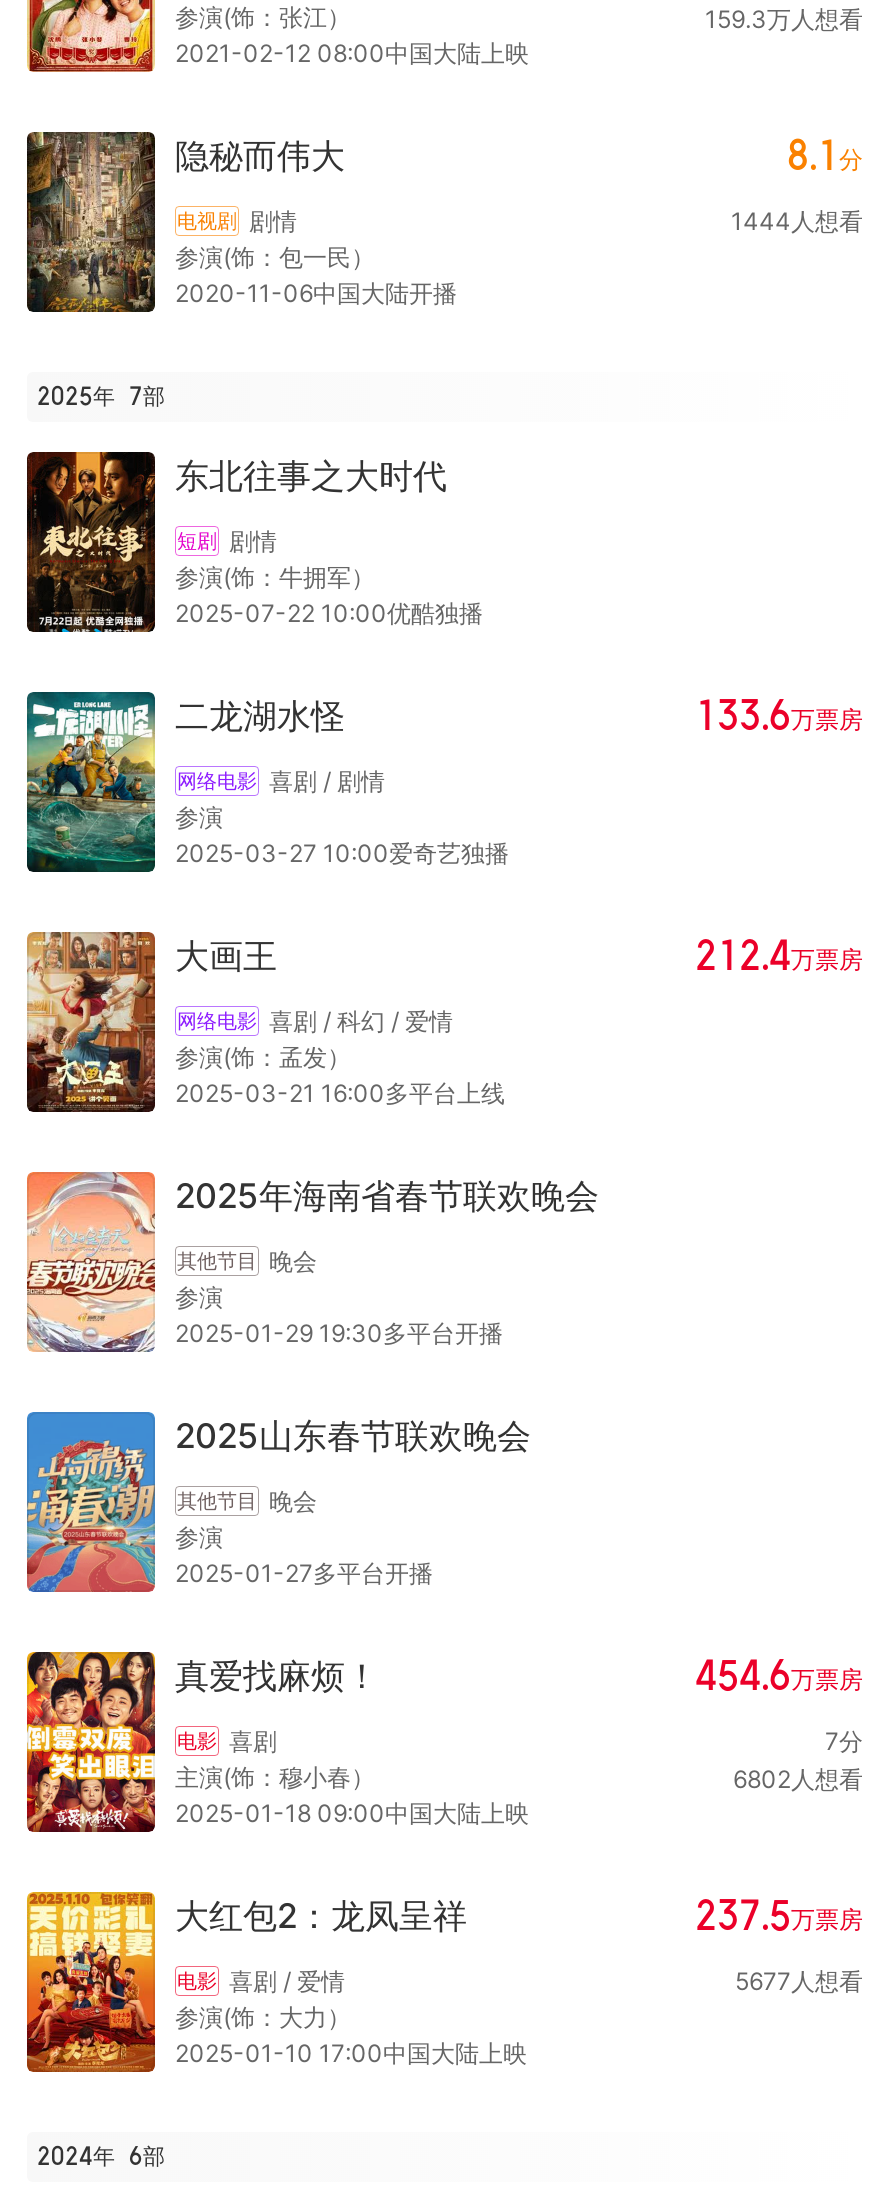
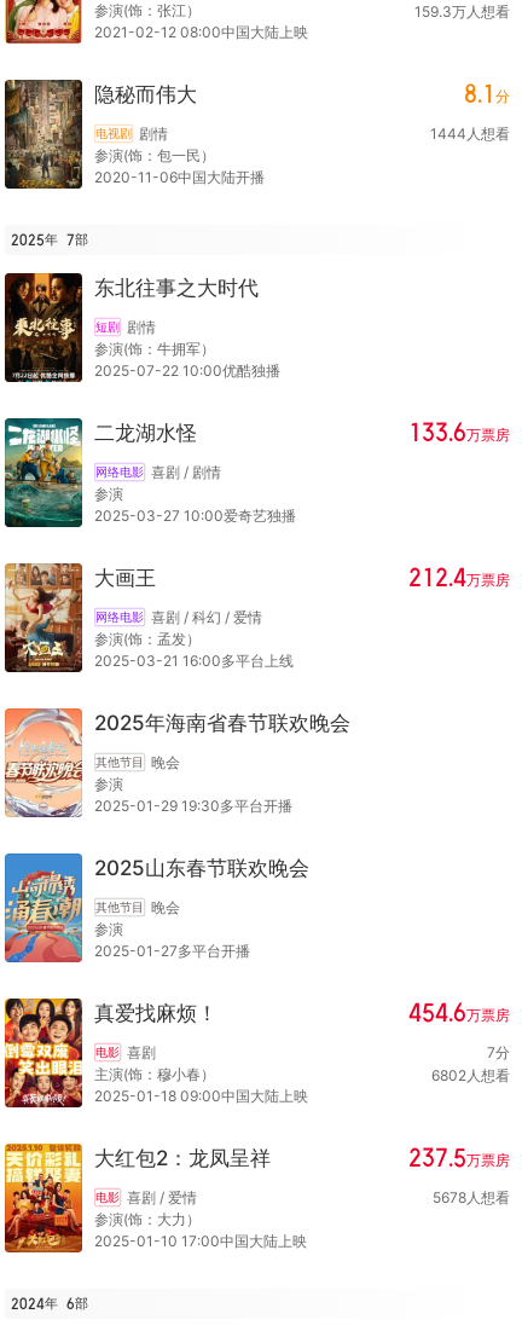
[735,1966,863,1996] 5677人想看 -> [433,1188,510,1206] 5678人想看

